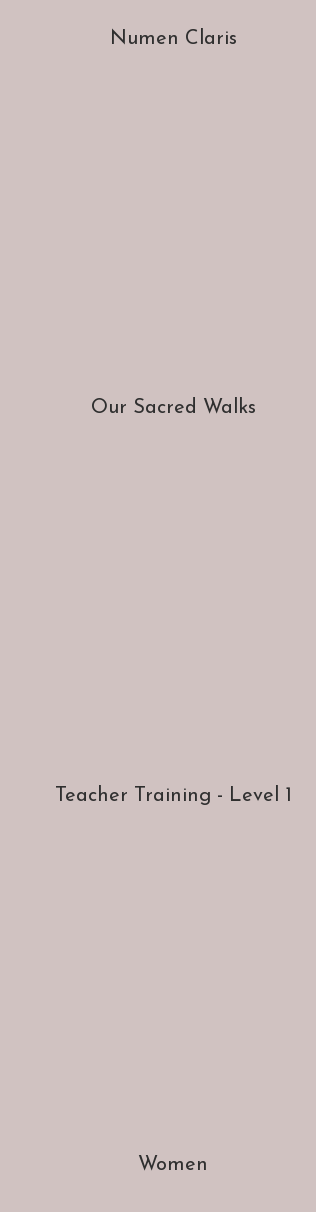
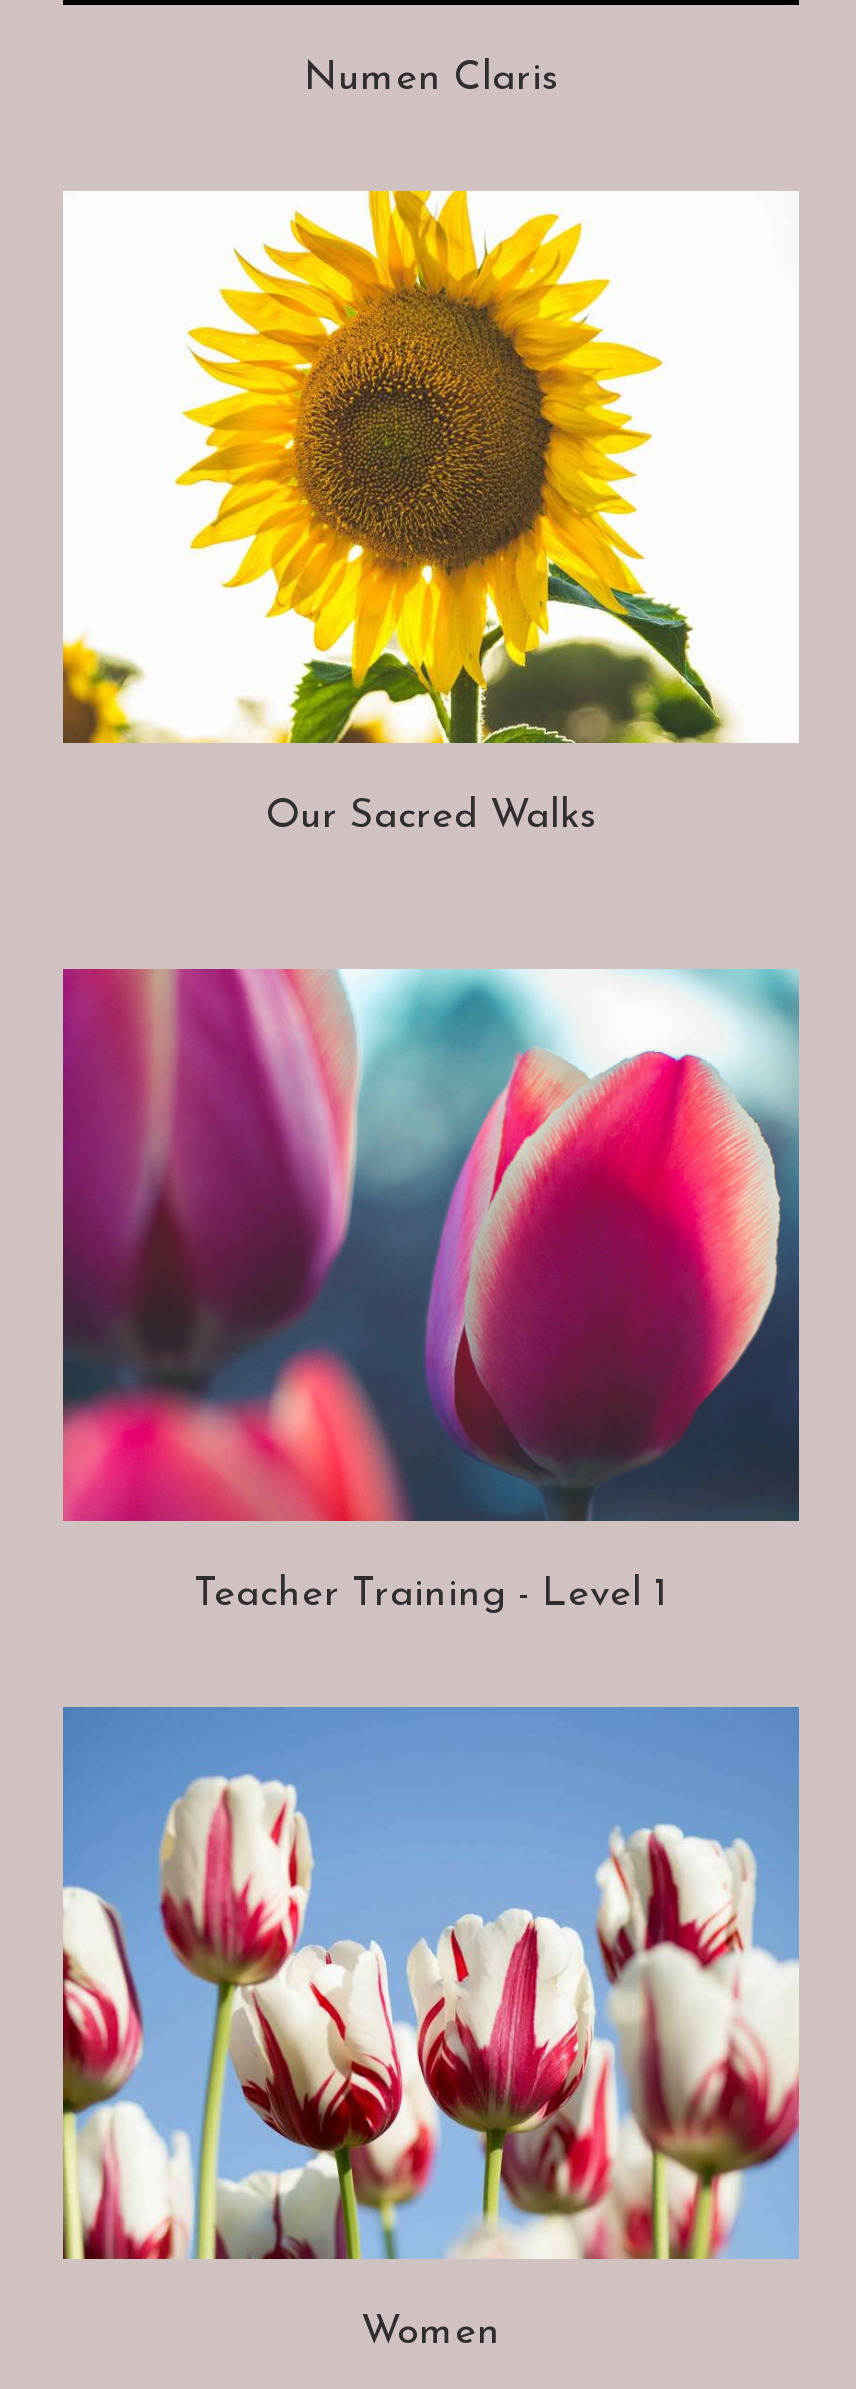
none -> [61,188,799,746] [image]
none -> [61,968,801,1524] [image]
none -> [61,1706,801,2262] [image]

